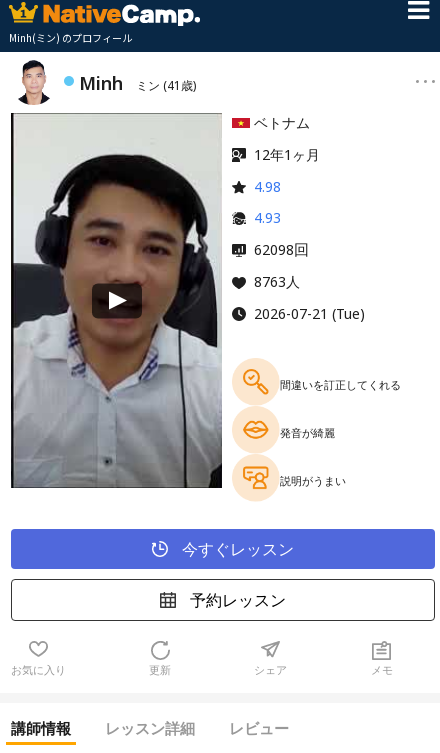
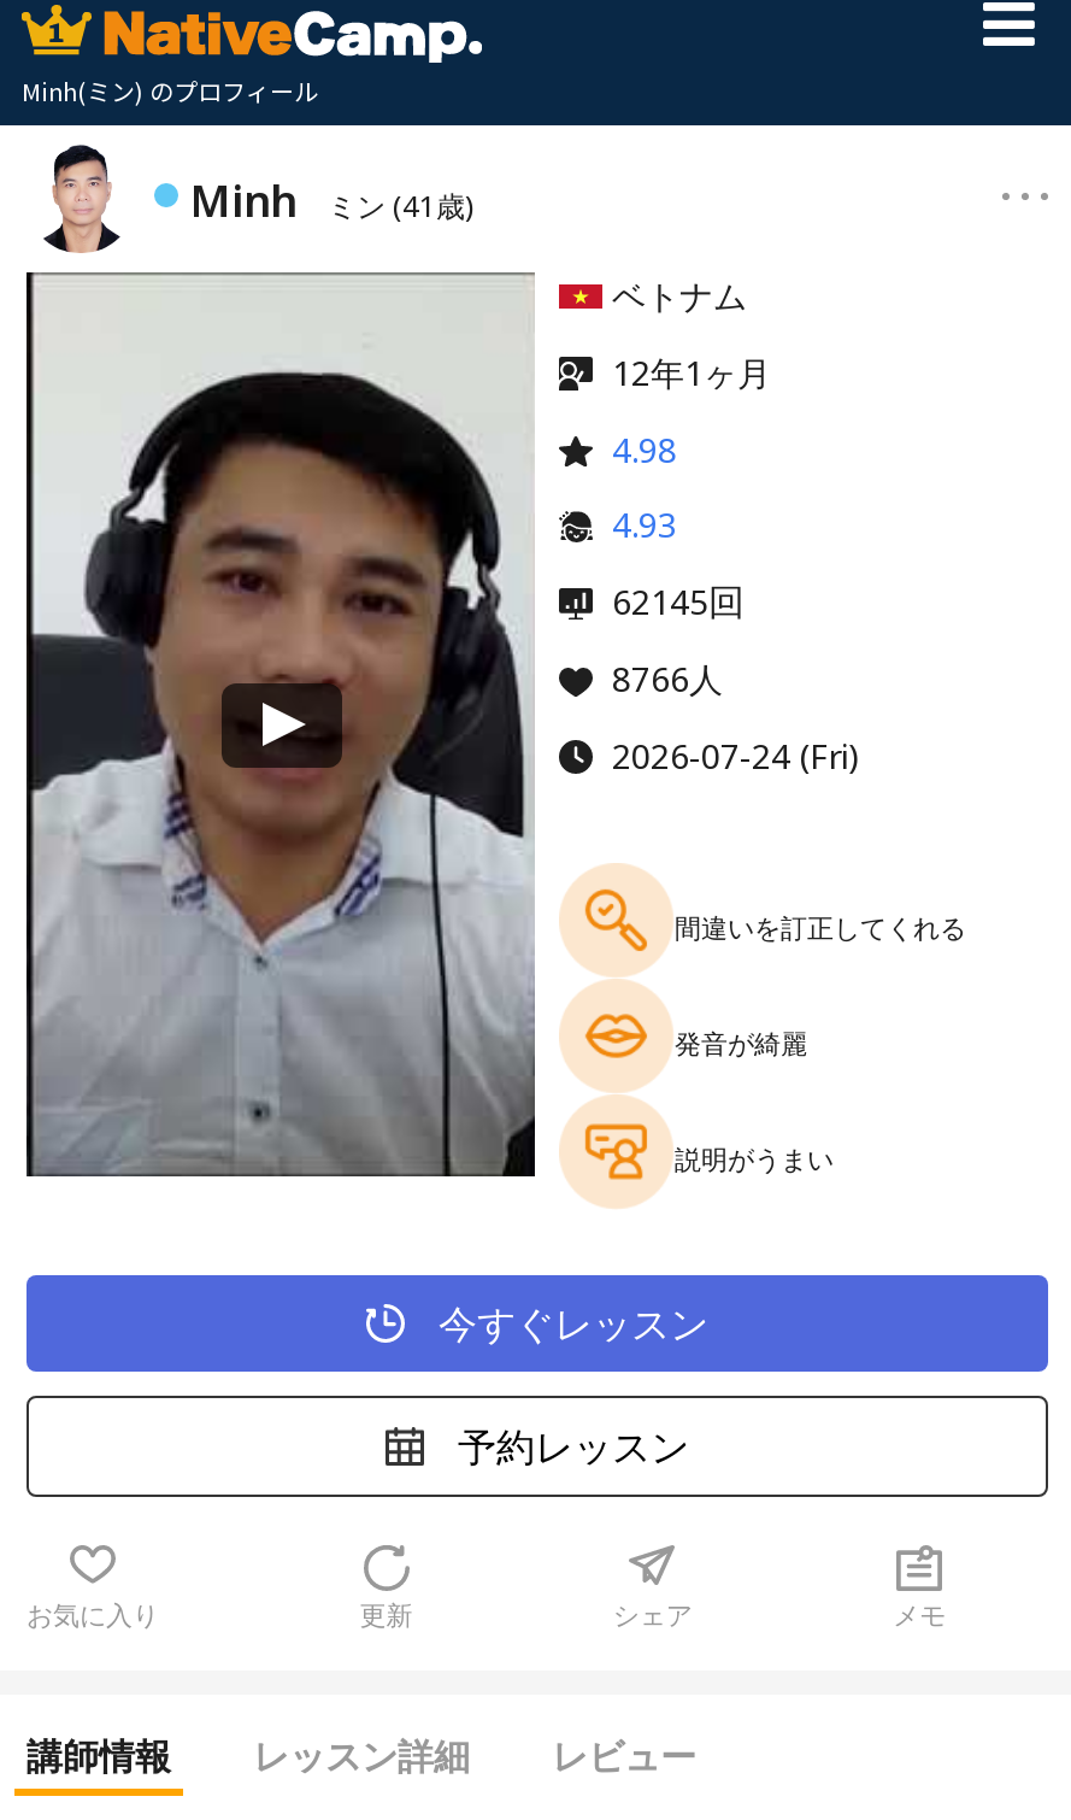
[254,239,309,259] 62098回 -> [612,576,745,624] 62145回
[254,272,300,291] 8763人 -> [612,656,723,701] 8766人
[254,304,365,323] 2026-07-21 (Tue) -> [612,733,860,779] 2026-07-24 (Fri)

